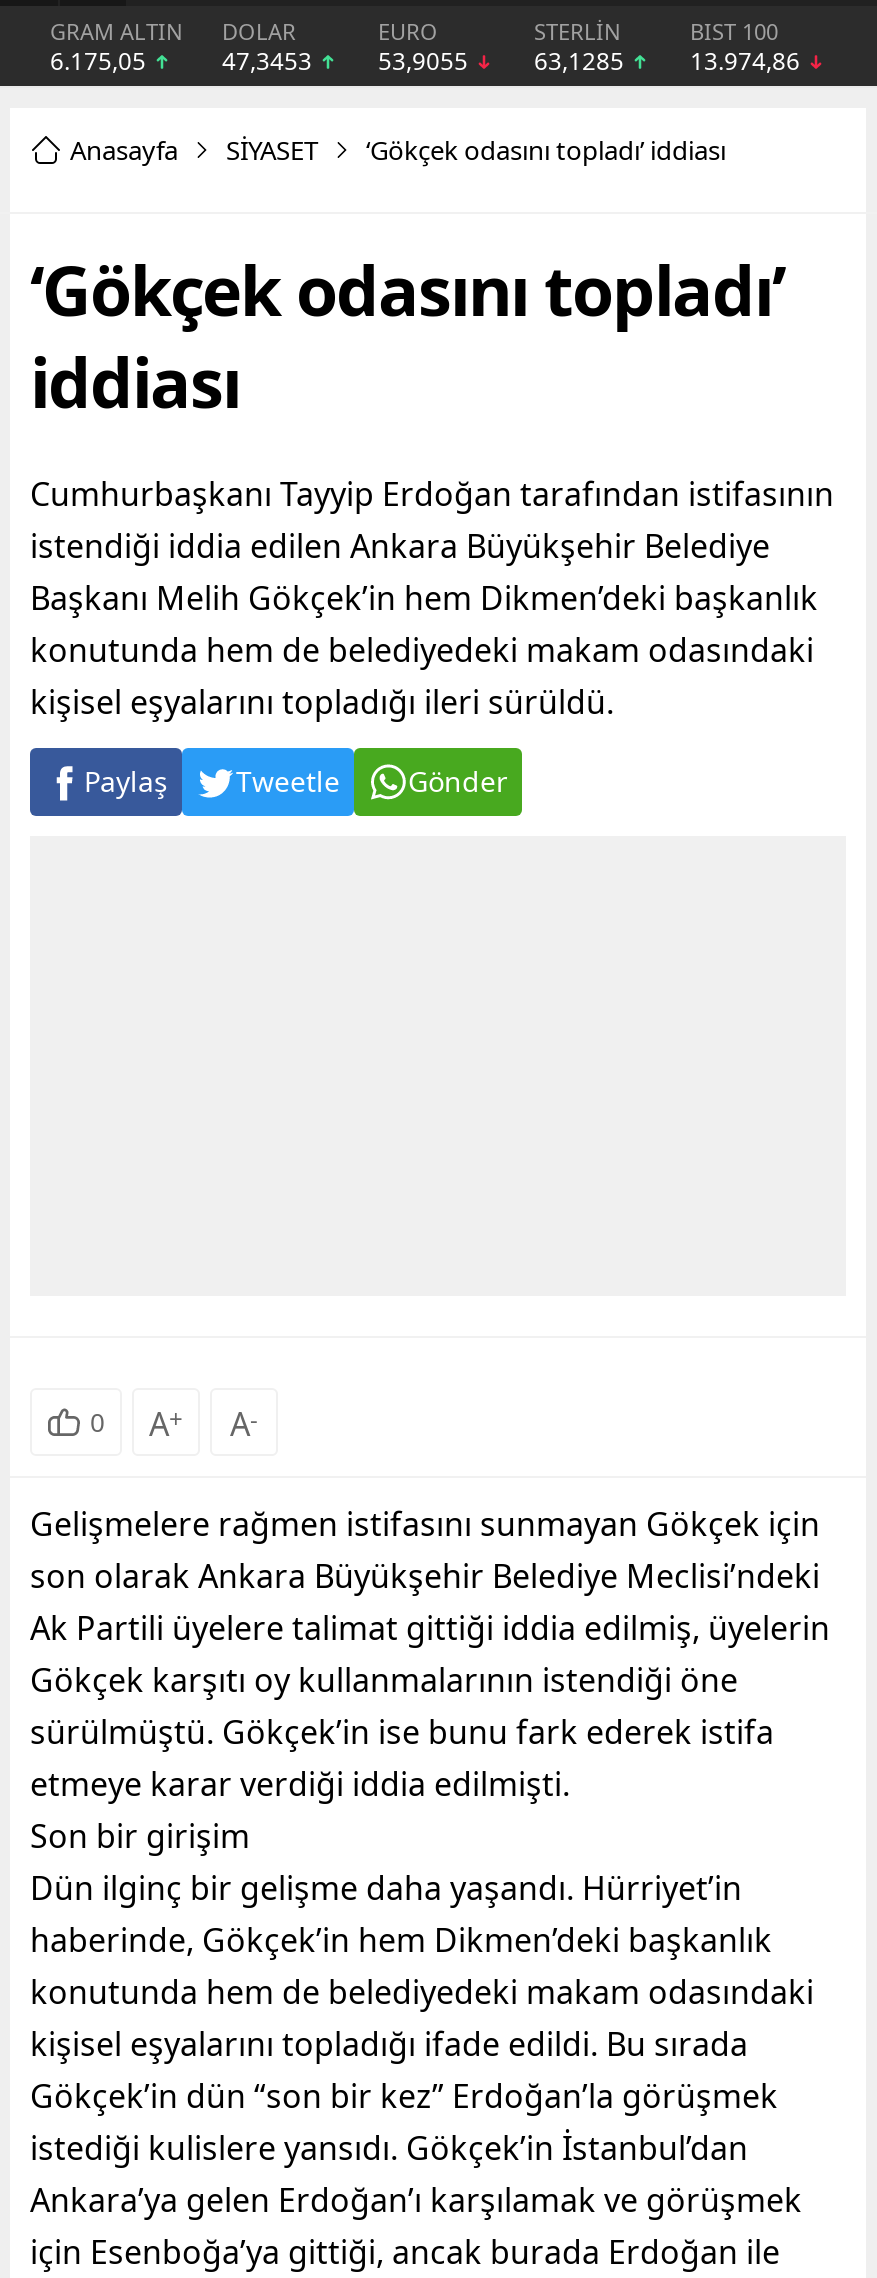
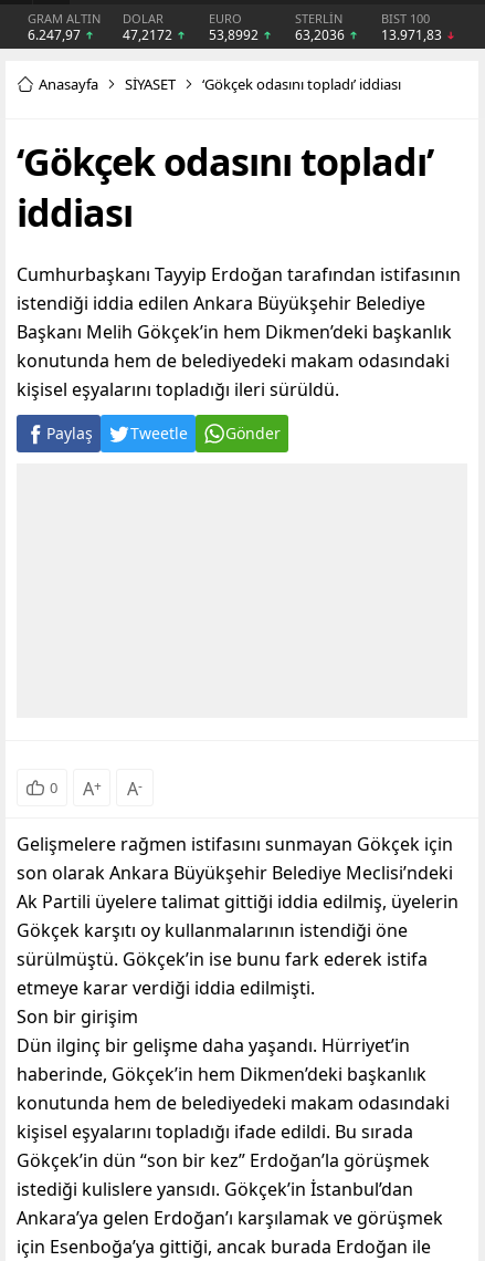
[50,44,152,78] 6.175,05 -> [28,25,84,44] 6.247,97
[222,44,318,78] 47,3453 -> [123,25,176,44] 47,2172
[378,44,474,78] 53,9055 -> [209,25,262,44] 53,8992
[534,44,630,78] 63,1285 -> [295,25,348,44] 63,2036
[690,44,806,78] 13.974,86 -> [381,25,445,44] 13.971,83

